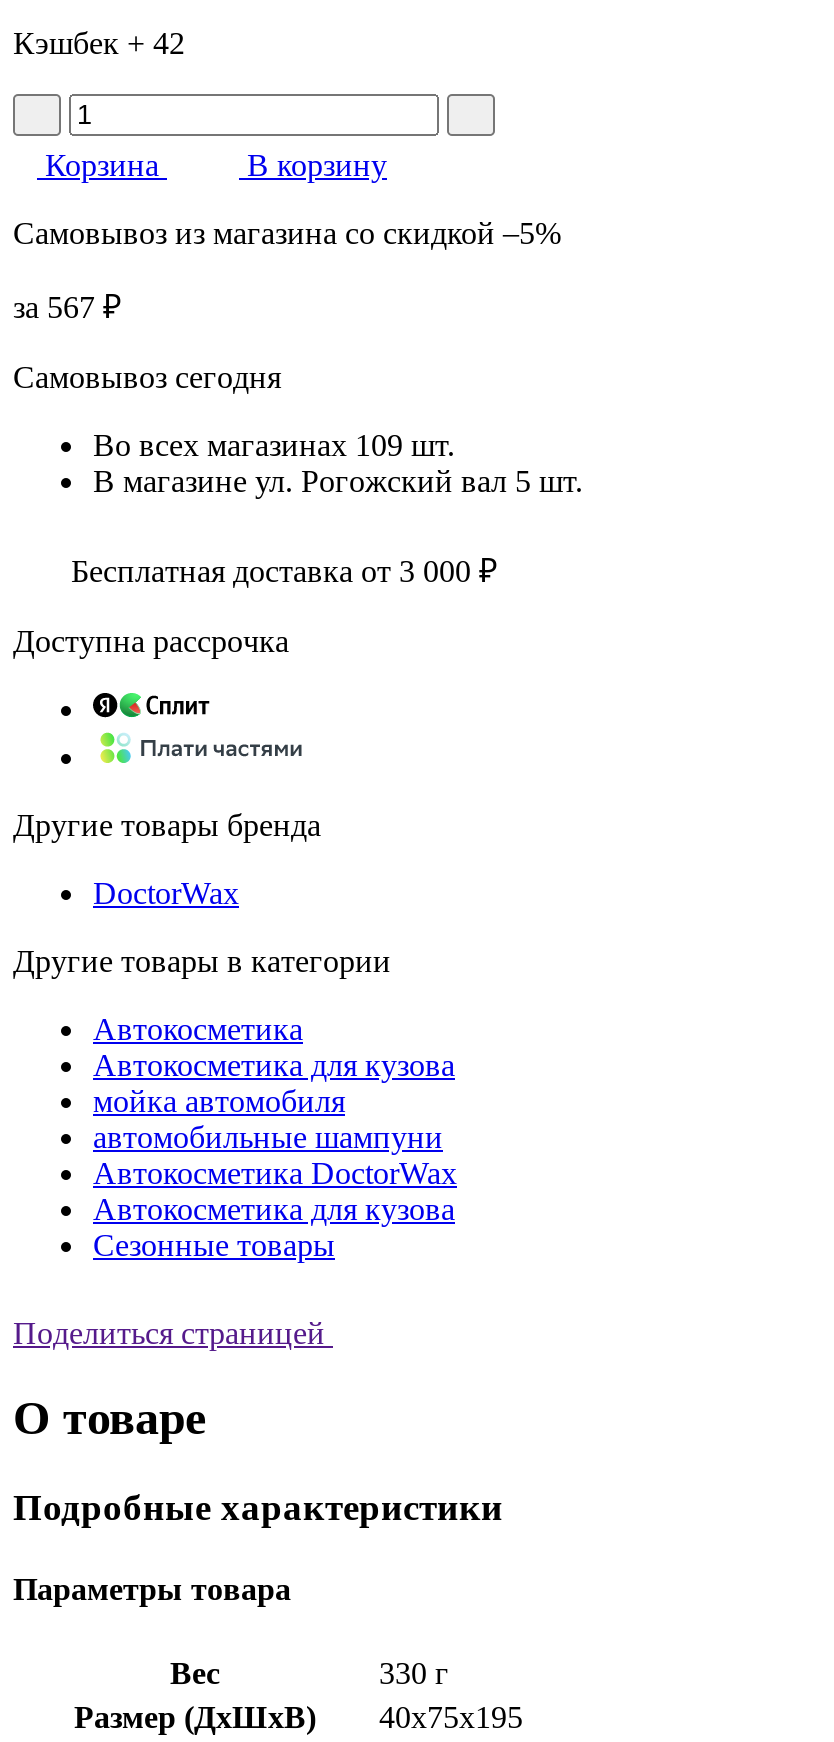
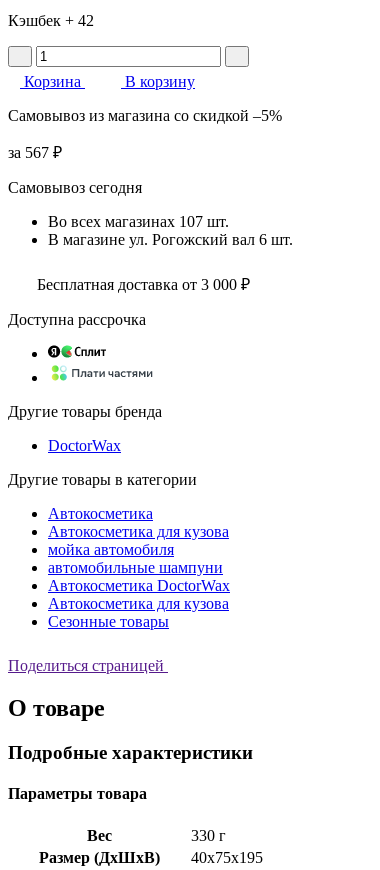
[93,428,455,462] Во всех магазинах 109 шт. -> [48,213,229,230] Во всех магазинах 107 шт.
[93,464,583,498] В магазине ул. Рогожский вал 5 шт. -> [48,231,293,248] В магазине ул. Рогожский вал 6 шт.

